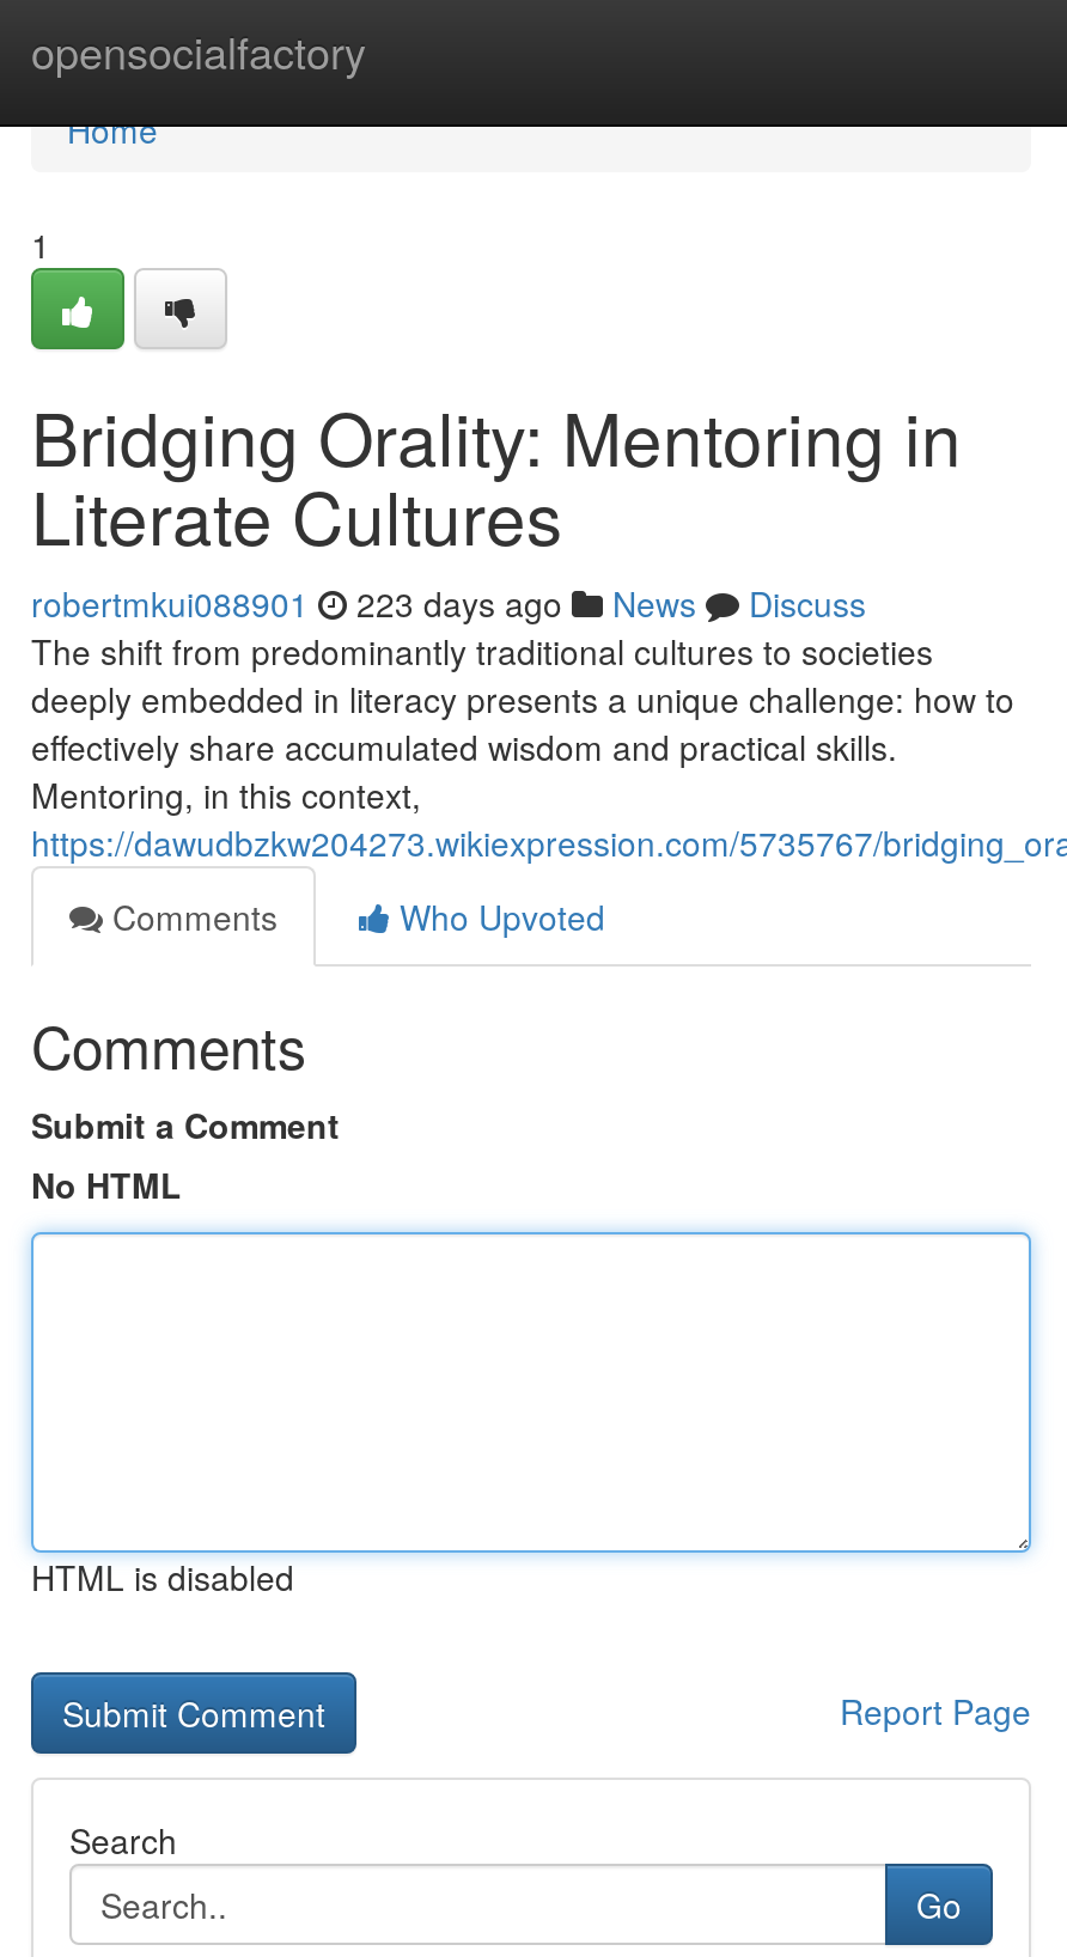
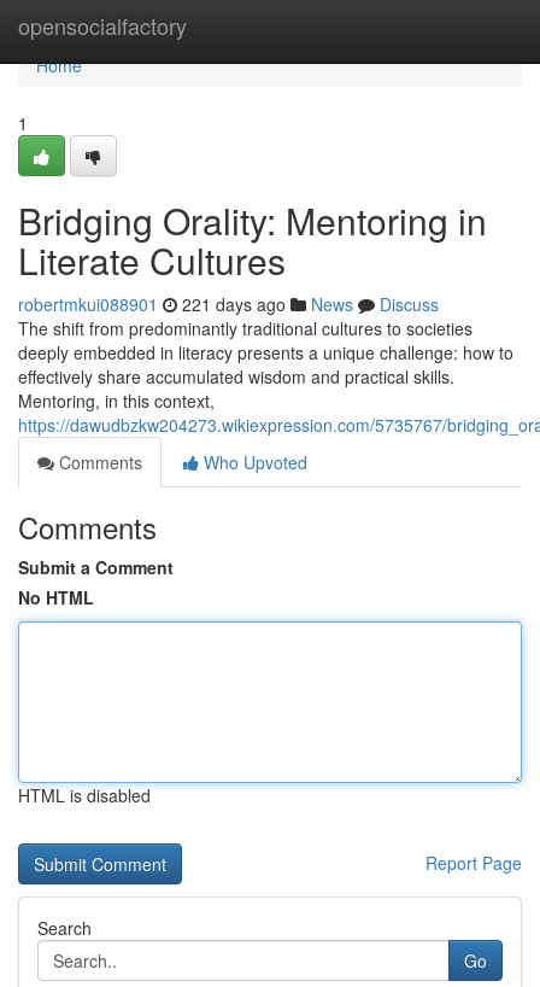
[31,579,866,627] robertmkui088901 223 days ago News Discuss -> [18,292,439,316] robertmkui088901 221 days ago News Discuss

